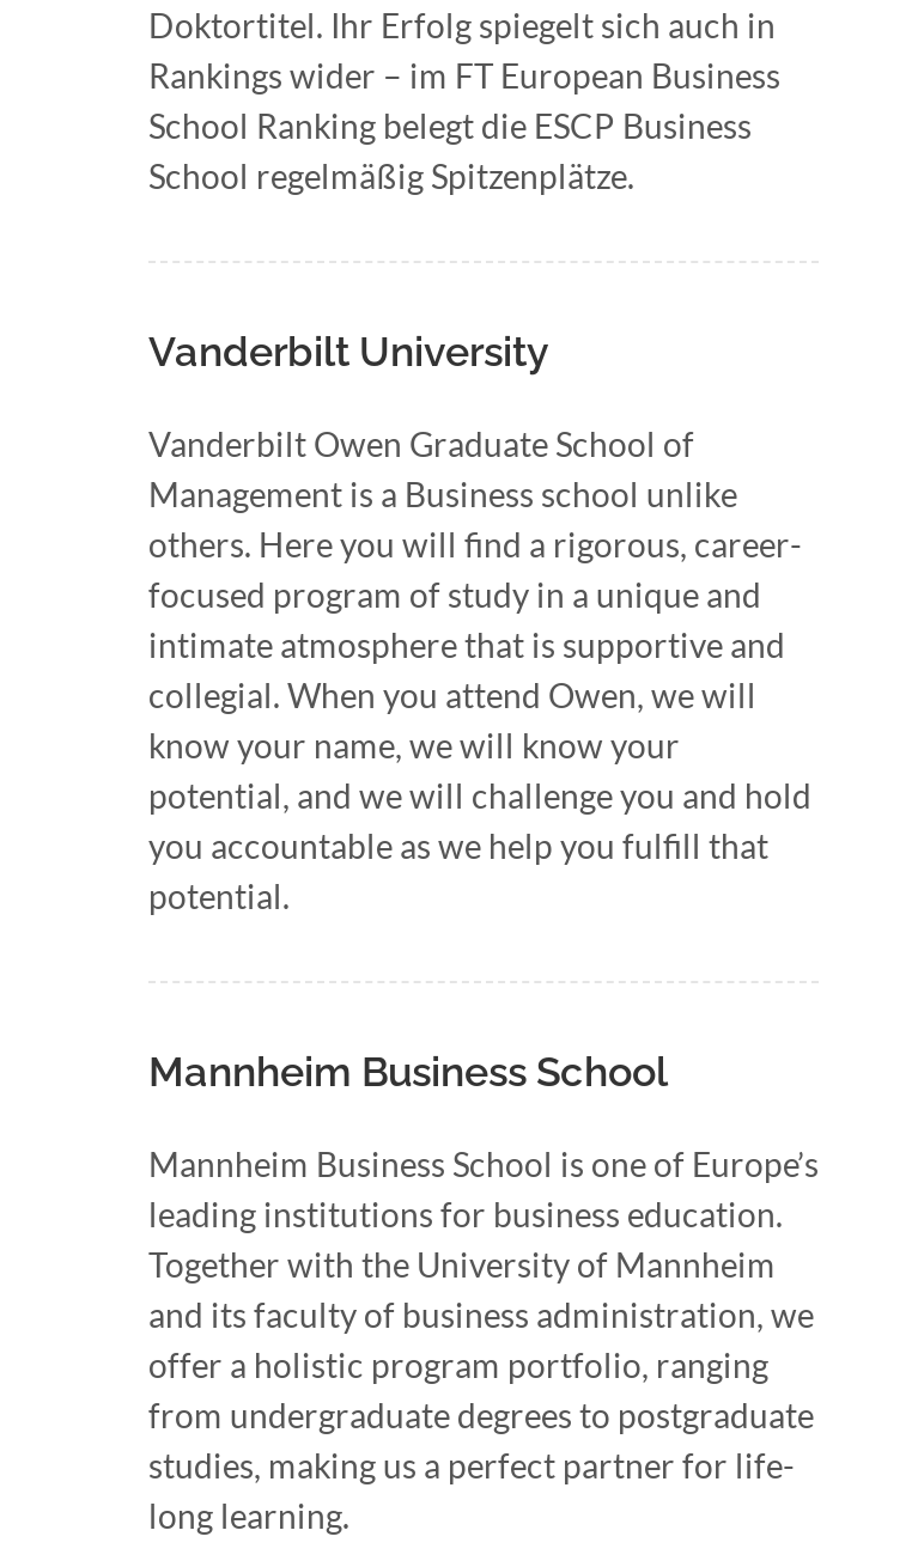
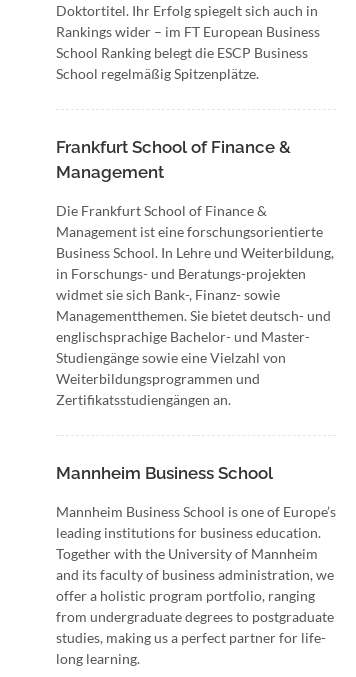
[148,328,548,376] Vanderbilt University -> [56,137,291,182] Frankfurt School of Finance & | Management
[148,423,811,916] Vanderbilt Owen Graduate School of | Management is a Business school unlike | others. Here you will find a rigorous, career- | focused program of study in a unique and | intimate atmosphere that is supportive and | collegial. When you attend Owen, we will | know your name, we will know your | potential, and we will challenge you and hold | you accountable as we help you fulfill that | potential. -> [56,202,334,408] Die Frankfurt School of Finance & | Management ist eine forschungsorientierte | Business School. In Lehre und Weiterbildung, | in Forschungs- und Beratungs-projekten | widmet sie sich Bank-, Finanz- sowie | Managementthemen. Sie bietet deutsch- und | englischsprachige Bachelor- und Master- | Studiengänge sowie eine Vielzahl von | Weiterbildungsprogrammen und | Zertifikatsstudiengängen an.

